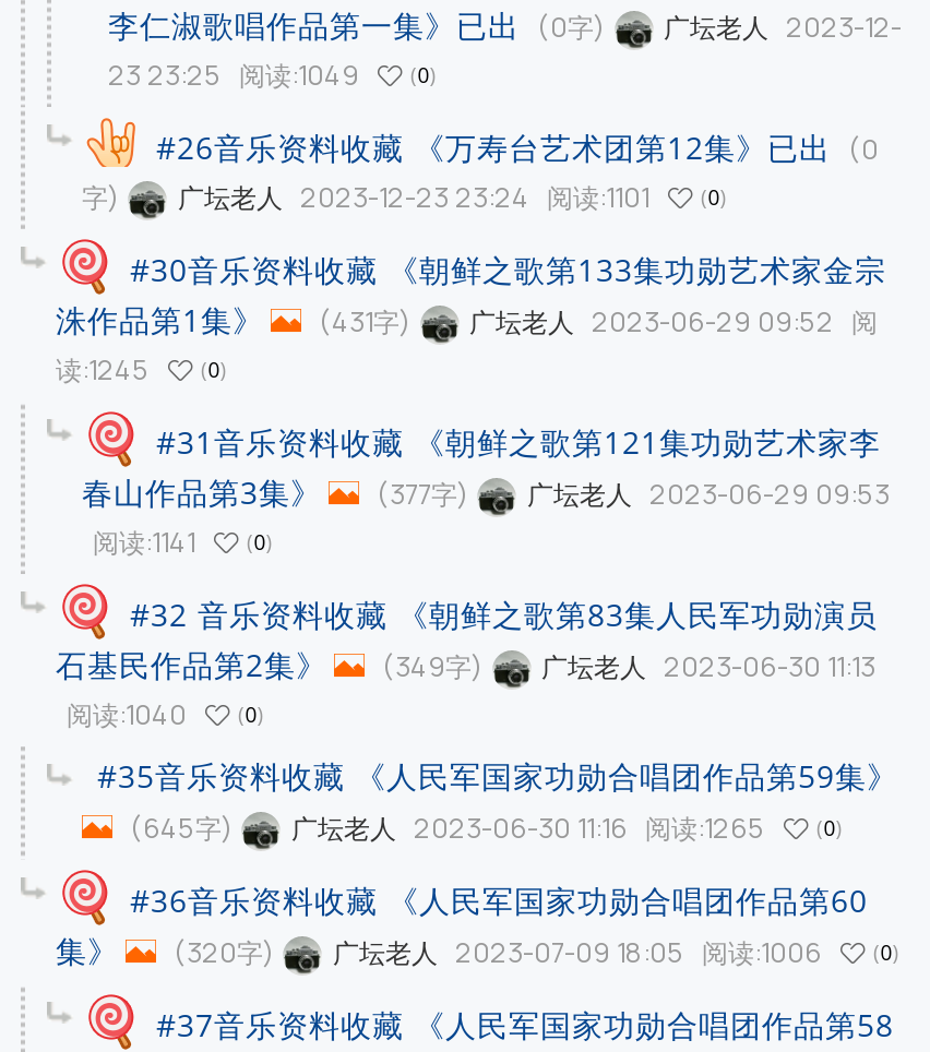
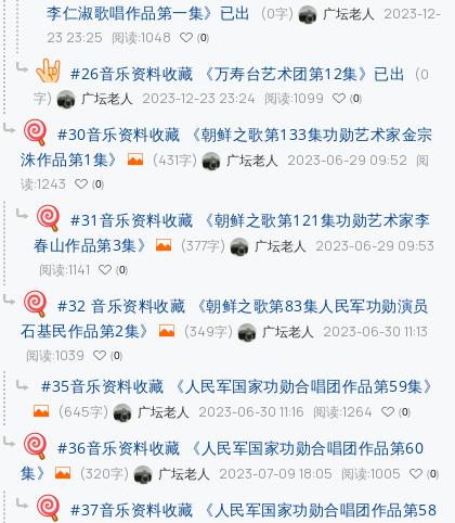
[108,57,430,95] 23 23:25 阅读:1049 0 -> [47,29,206,47] 23 23:25 阅读:1048 0
[178,180,649,217] 广坛老人 2023-12-23 23:24 阅读:1101 -> [81,89,324,108] 广坛老人 2023-12-23 23:24 阅读:1099
[56,352,220,389] 读:1245 0 -> [21,175,101,193] 读:1243 0
[67,697,257,734] 阅读:1040 0 -> [26,346,119,365] 阅读:1039 0
[291,810,765,847] 广坛老人 2023-06-30 11:16 阅读:1265 -> [138,403,373,421] 广坛老人 2023-06-30 11:16 阅读:1264
[333,935,822,972] 广坛老人 2023-07-09 18:05 阅读:1006 -> [158,465,401,483] 广坛老人 2023-07-09 18:05 阅读:1005

